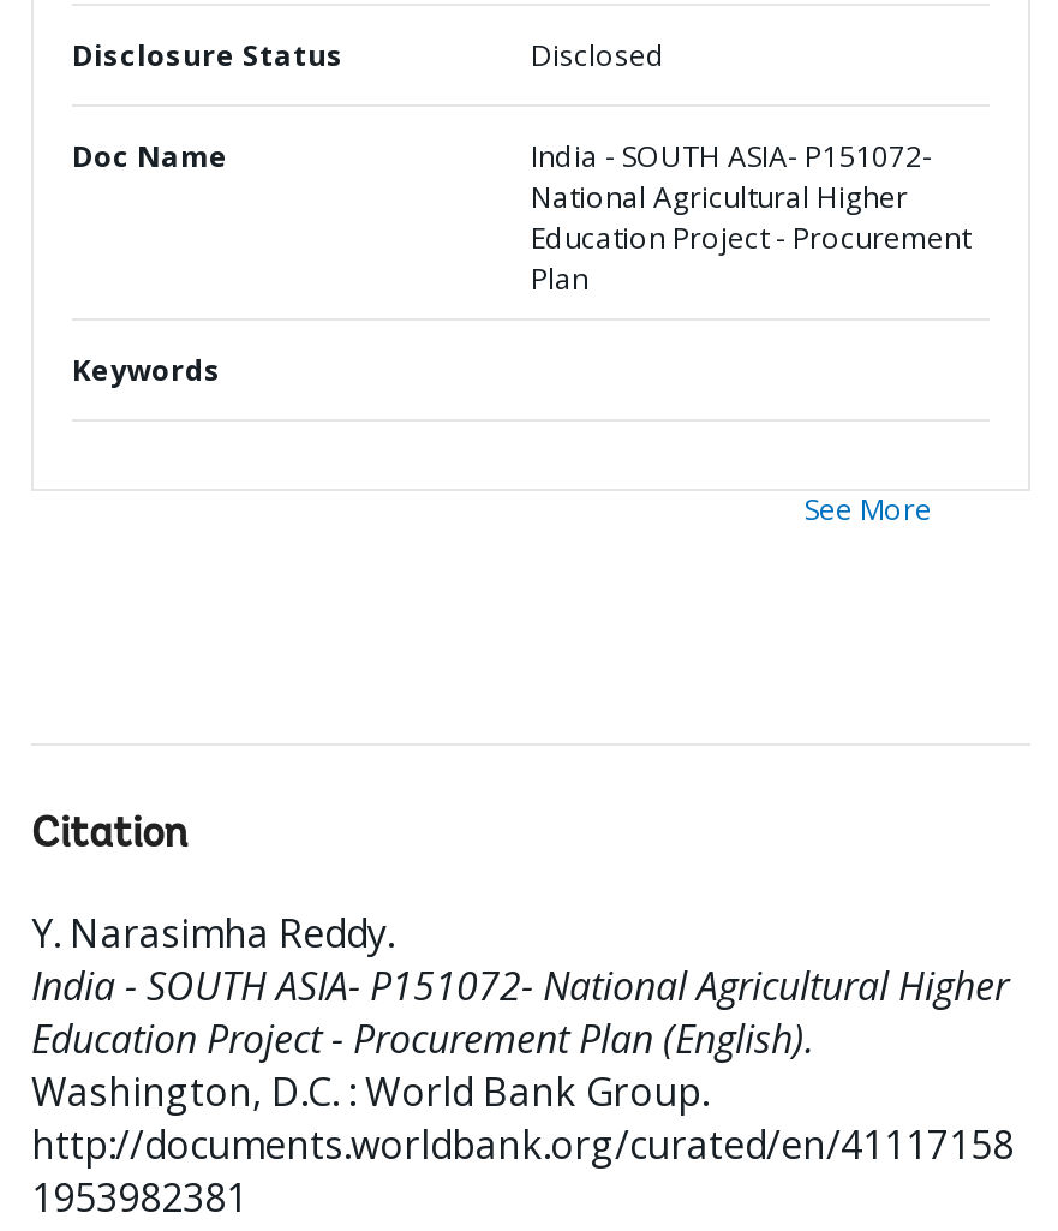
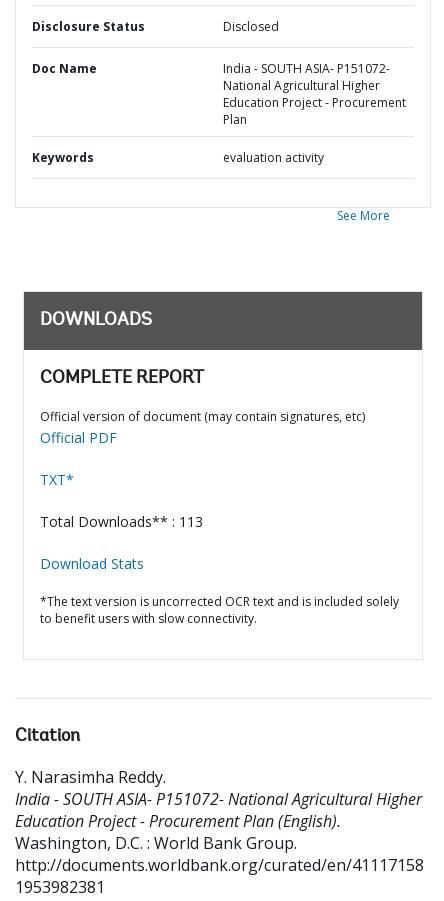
none -> [223,149,324,166] evaluation activity
none -> [40,312,399,627] DOWNLOADS | COMPLETE REPORT | Official version of document (may contain signatures, etc) | Official PDF | TXT* | Total Downloads** : 113 | Download Stats | *The text version is uncorrected OCR text and is included solely | to benefit users with slow connectivity.

